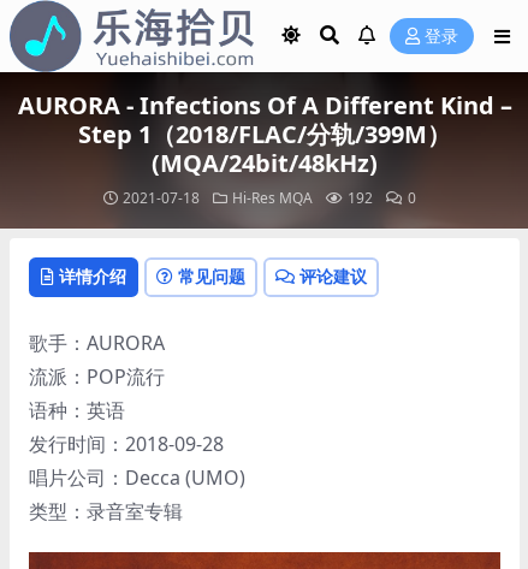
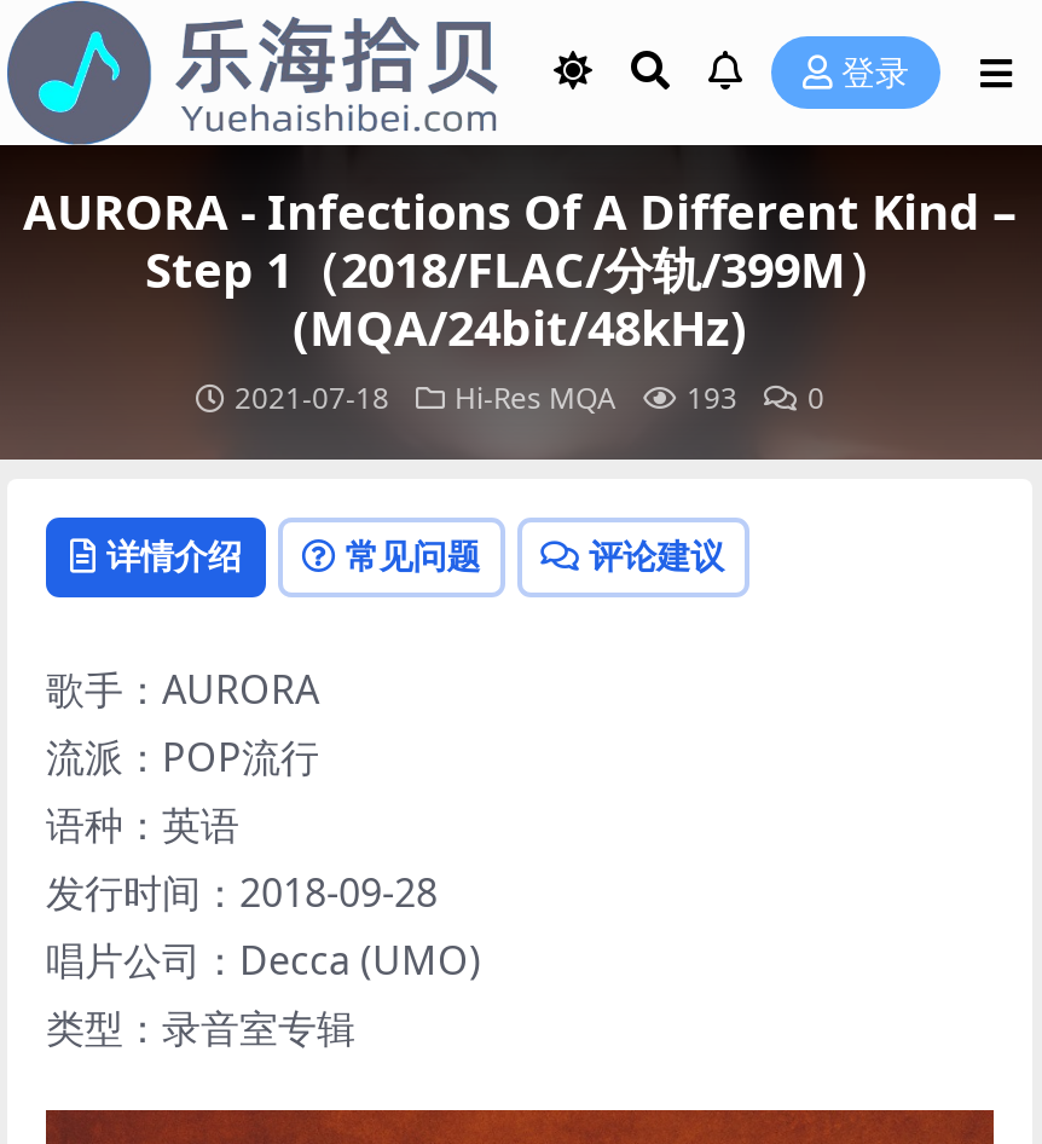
[123,188,416,208] 2021-07-18 Hi-Res MQA 192 0 -> [235,377,824,418] 2021-07-18 Hi-Res MQA 193 0

